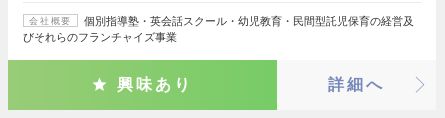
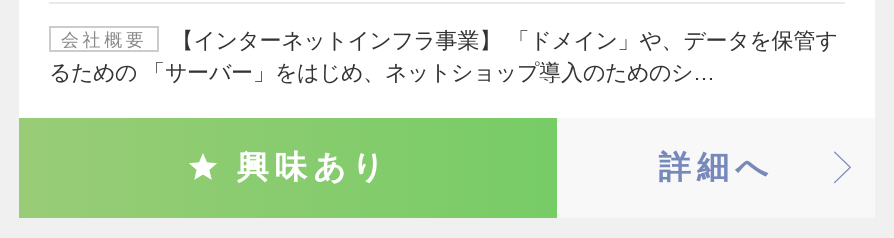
[23,15,414,43] 個別指導塾・英会話スクール・幼児教育・民間型託児保育の経営及 | びそれらのフランチャイズ事業 -> [49,27,837,83] 【インターネットインフラ事業】 「ドメイン」や、データを保管す | るための 「サーバー」をはじめ、ネットショップ導入のためのシ…

